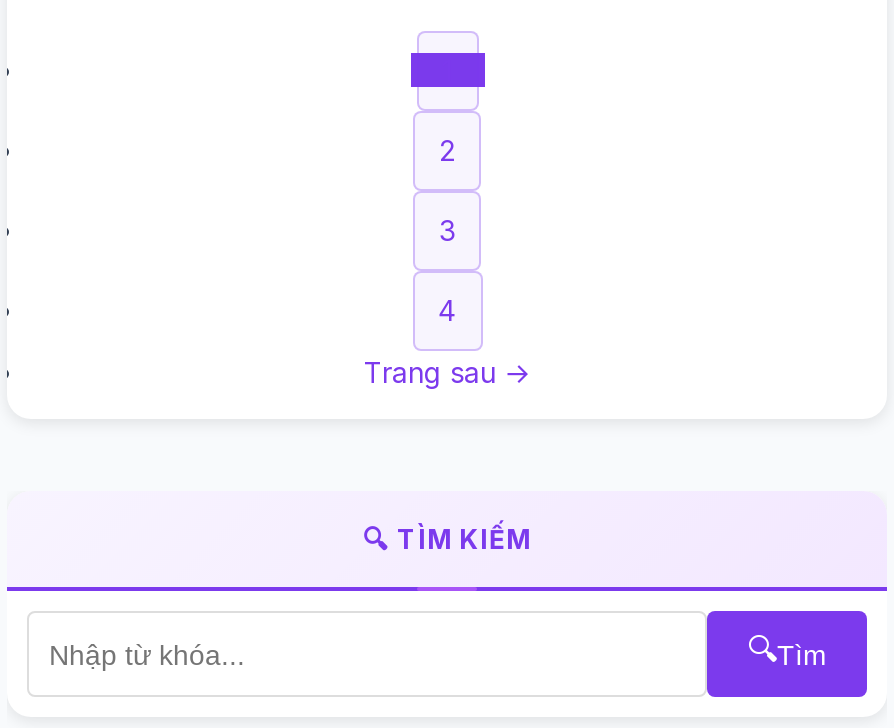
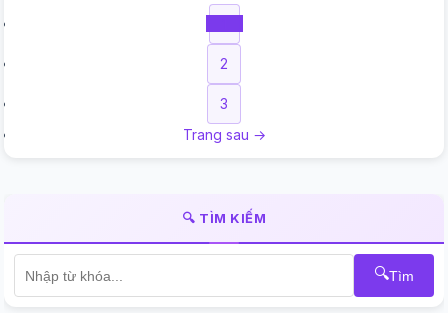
[438,293,456,327] 4 -> none

